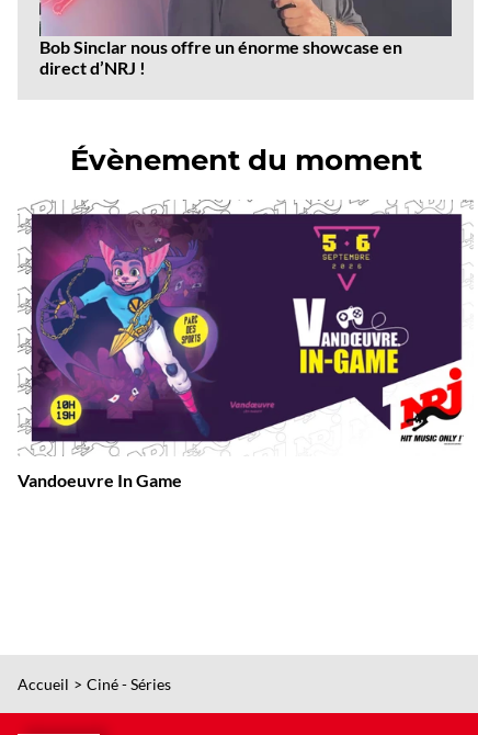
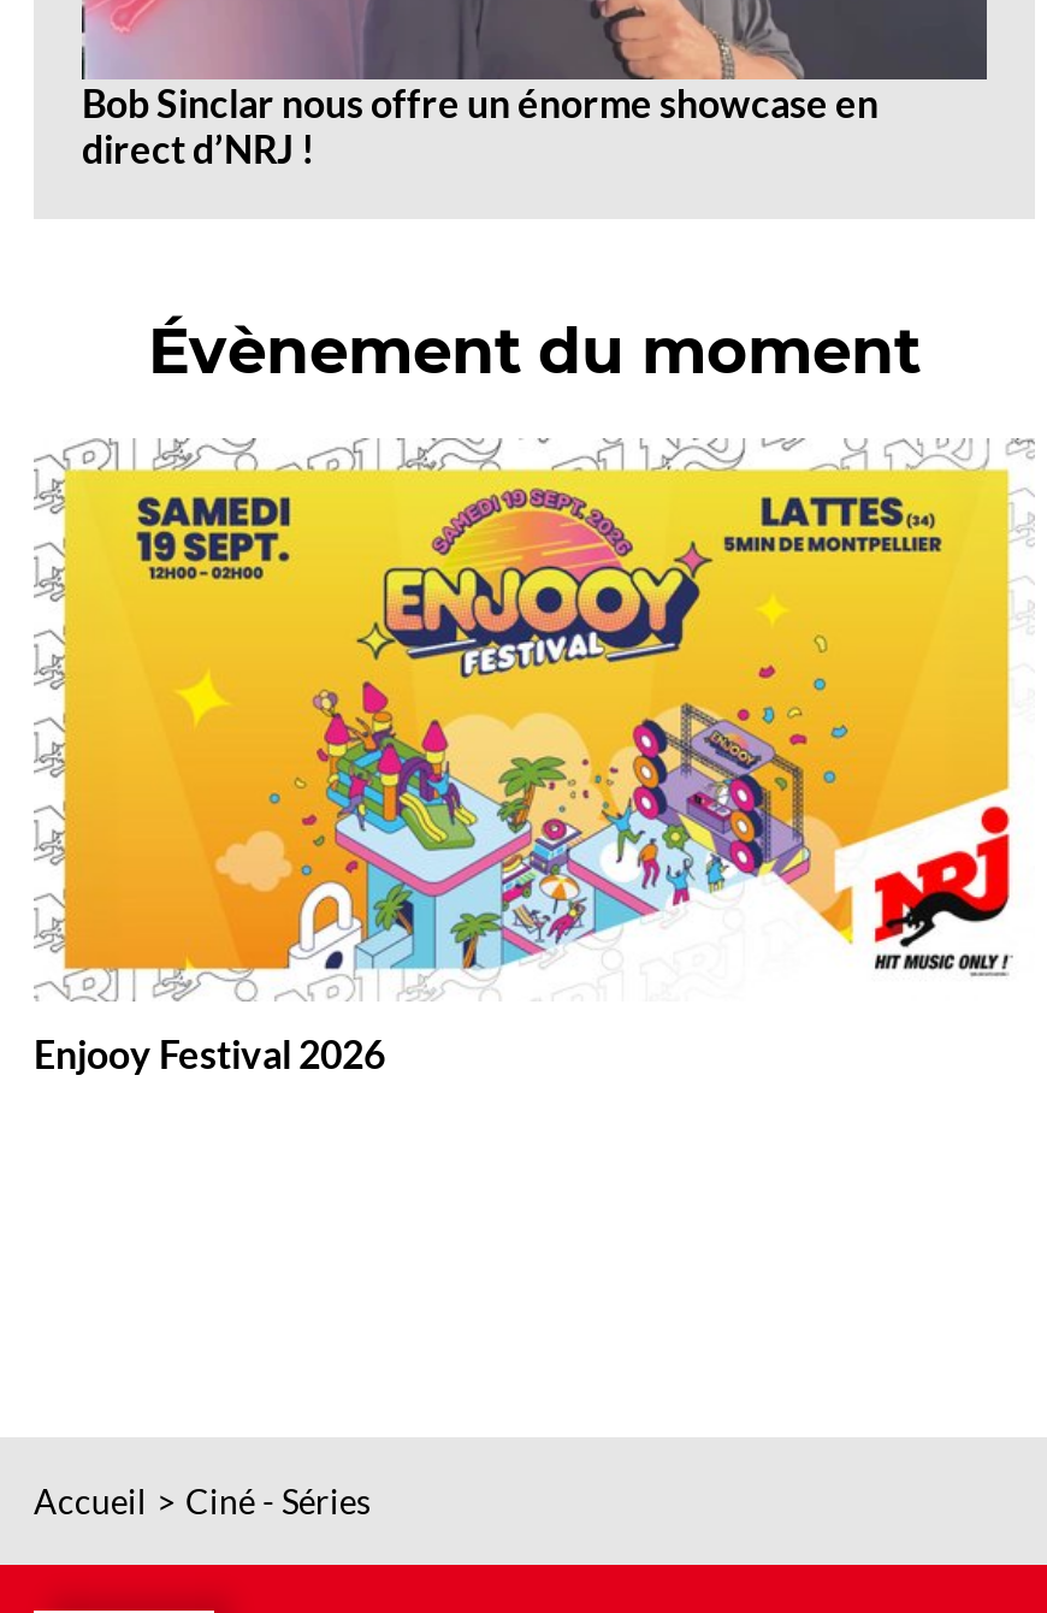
[18,213,463,490] [image] | Vandoeuvre In Game -> [34,467,1011,1076] [image] | Enjooy Festival 2026

